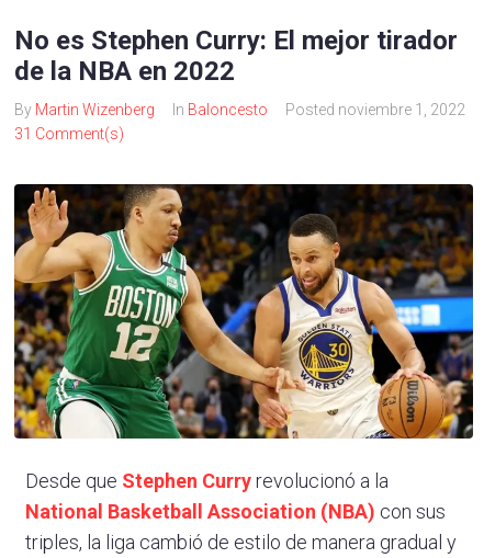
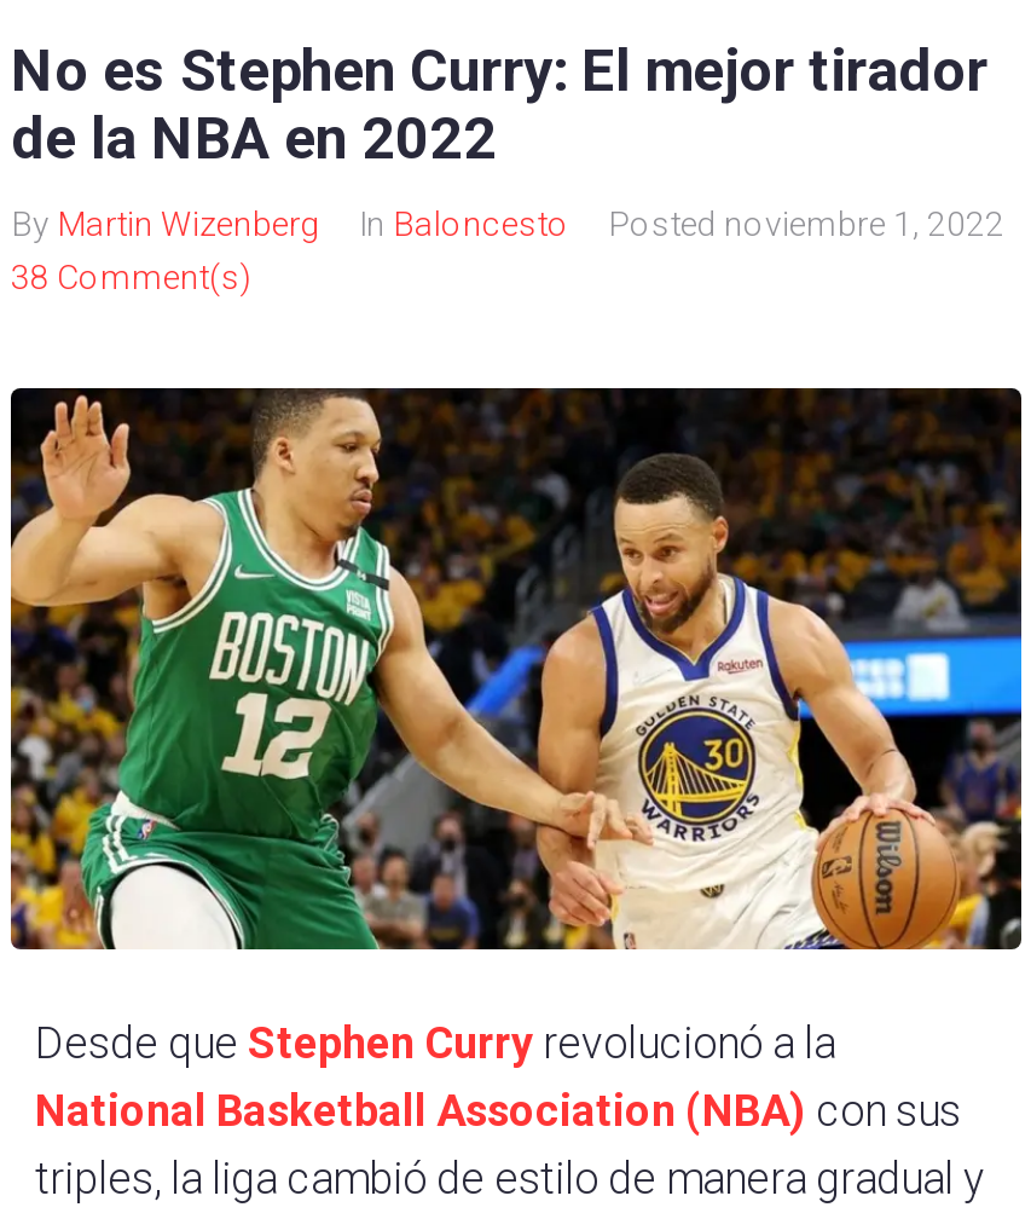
[14,125,124,143] 31 Comment(s) -> [11,258,253,296] 38 Comment(s)

